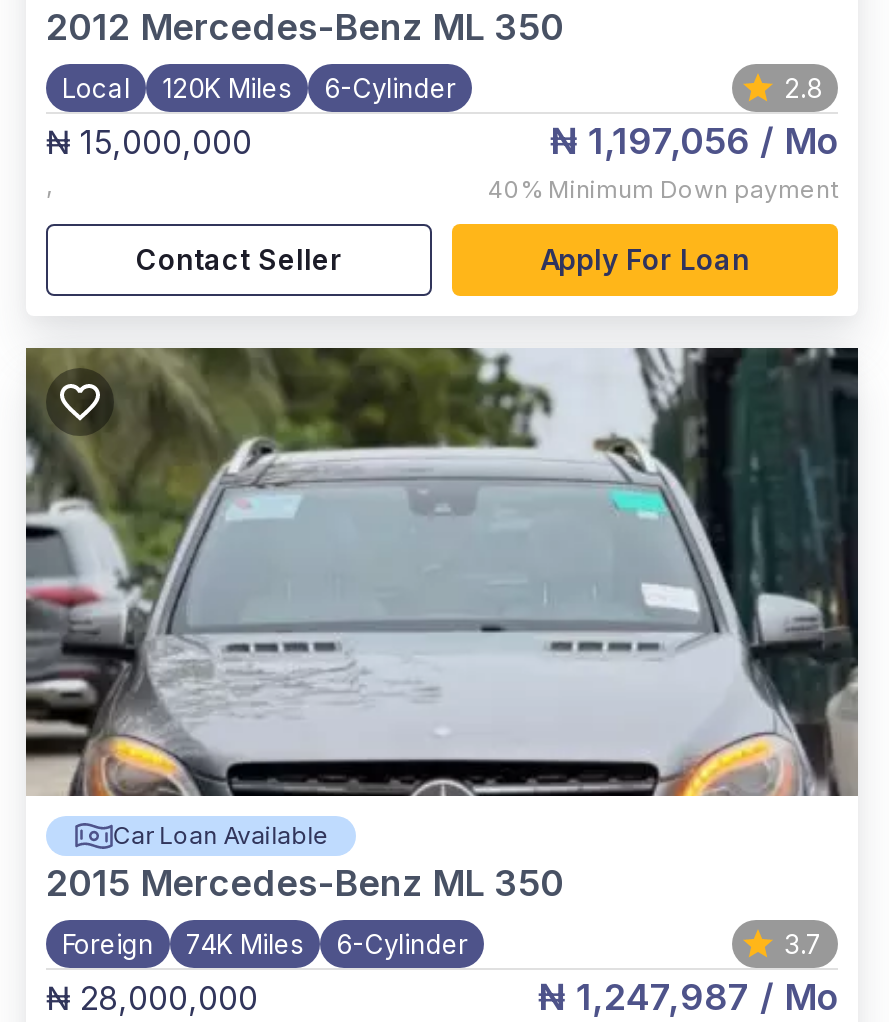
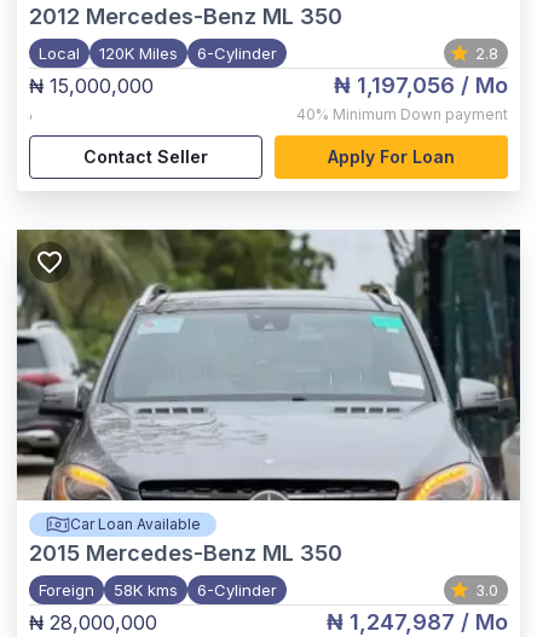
[62,928,468,960] Foreign 74K Miles 6-Cylinder -> [39,580,277,600] Foreign 58K kms 6-Cylinder
[784,928,822,960] 3.7 -> [475,580,498,600] 3.0

